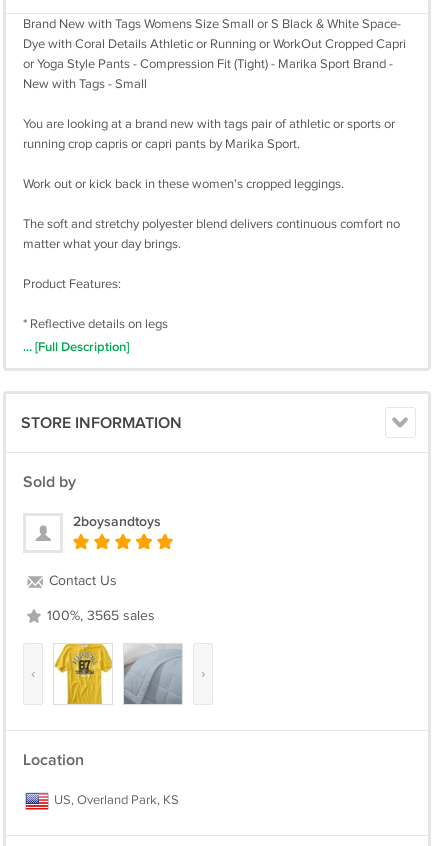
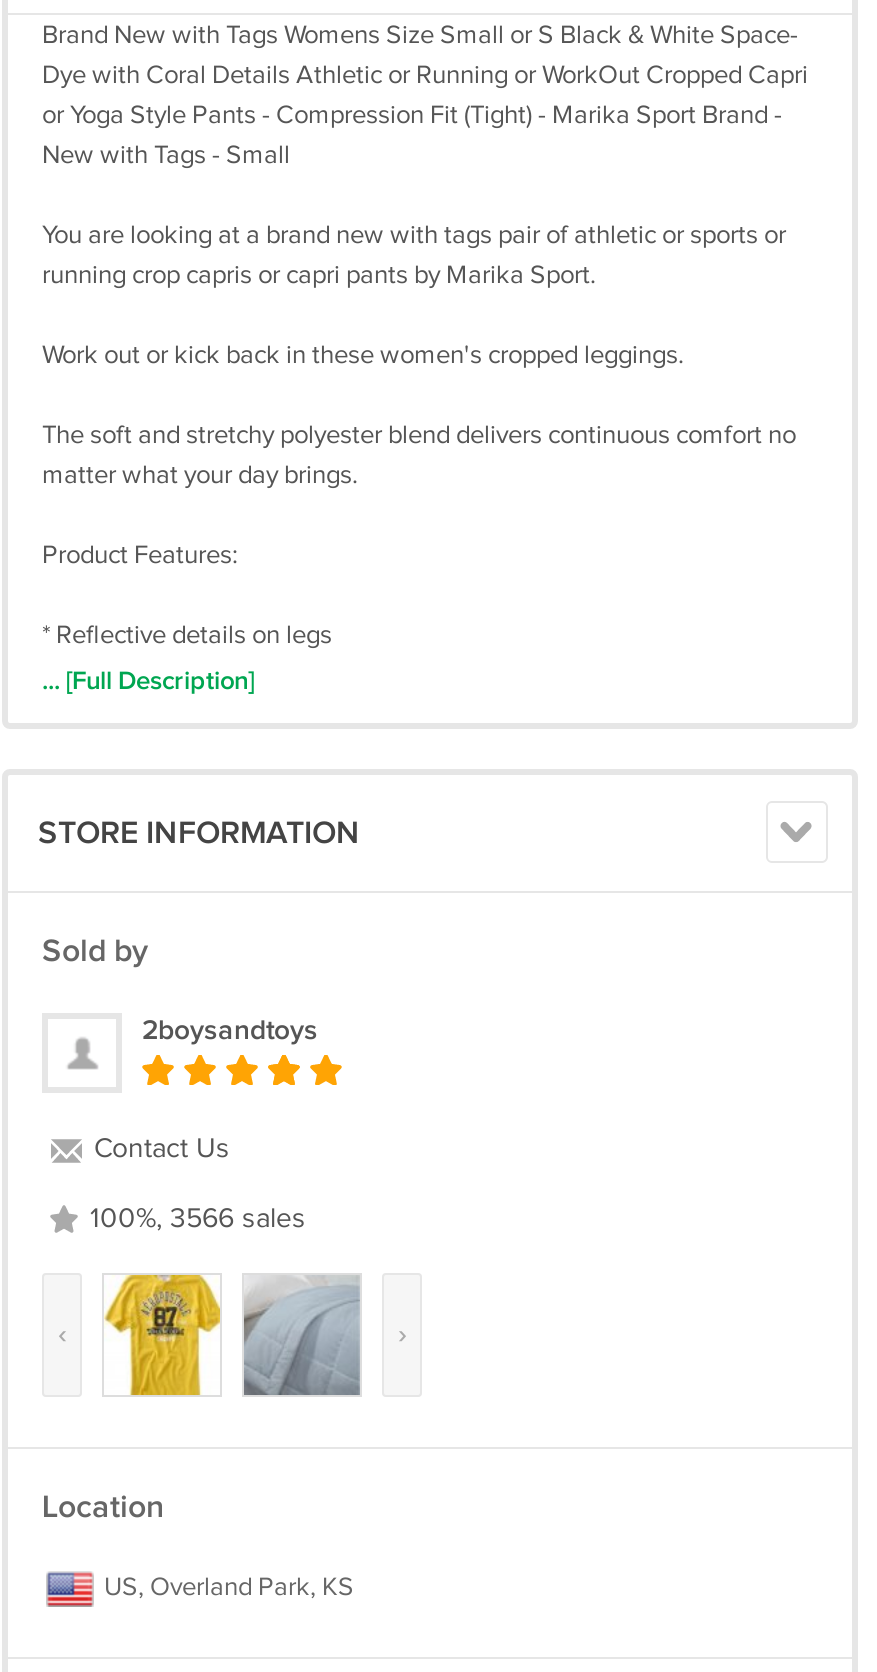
[43,608,155,624] 100%, 3565 sales -> [82,1203,306,1235] 100%, 3566 sales

